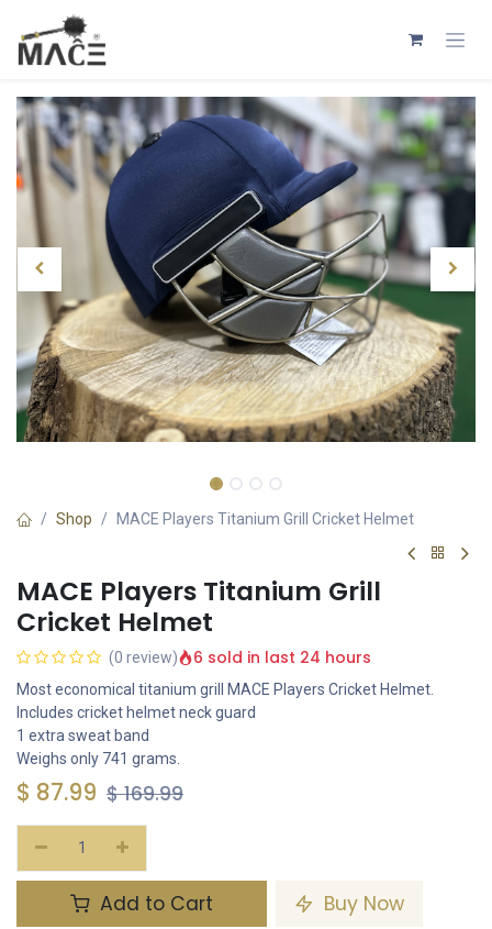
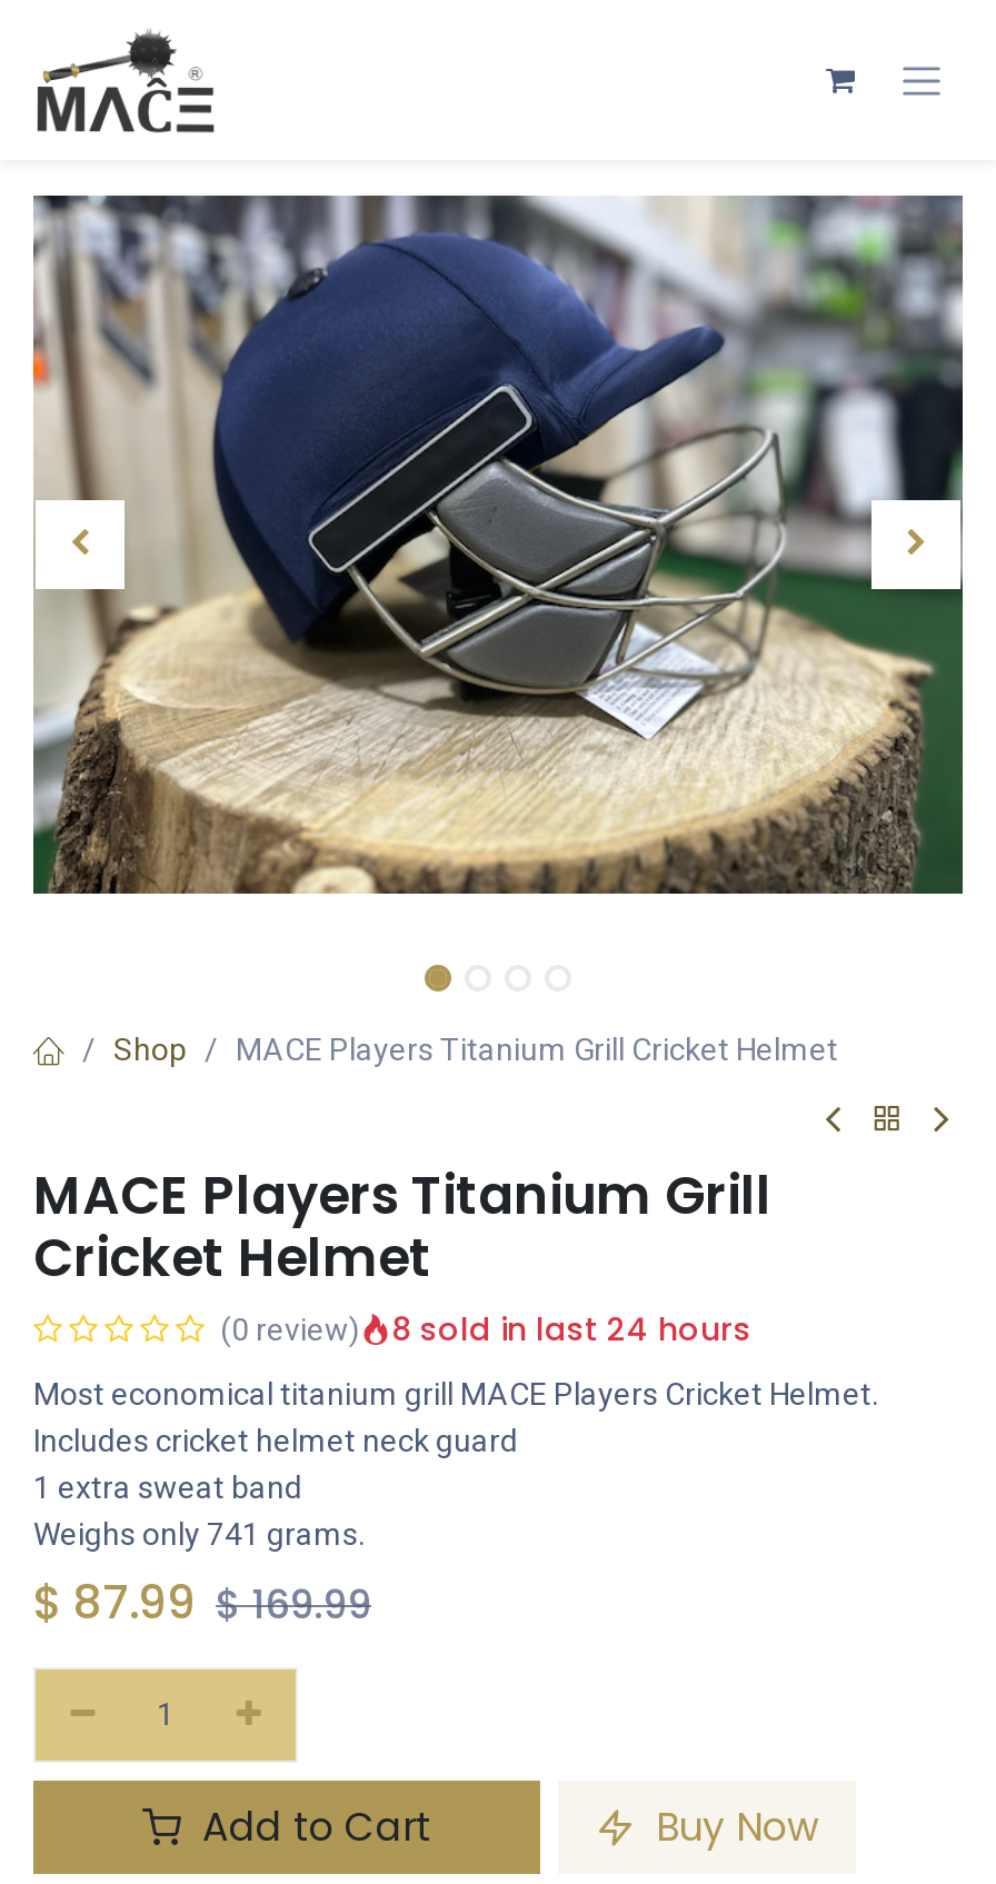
[193,646,371,668] 6 sold in last 24 hours -> [391,1307,751,1352] 8 sold in last 24 hours

